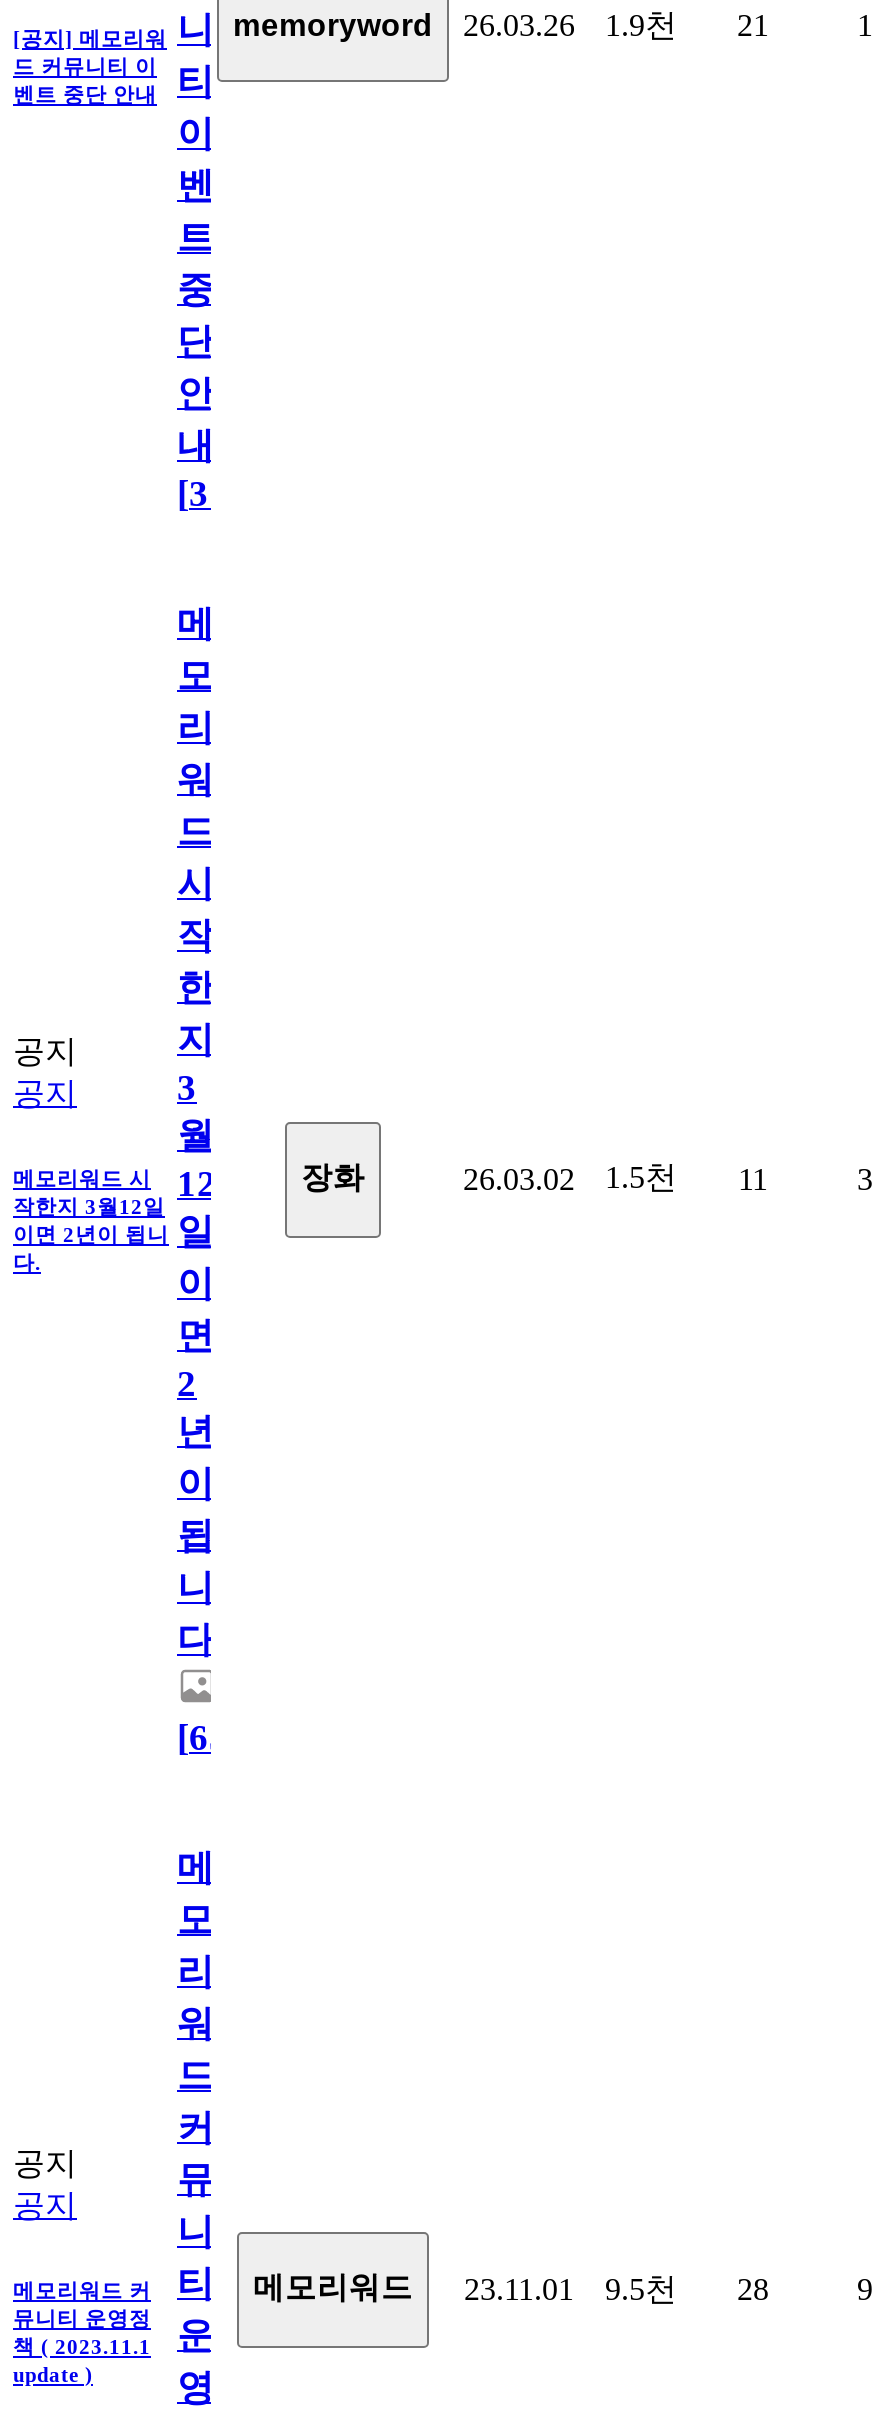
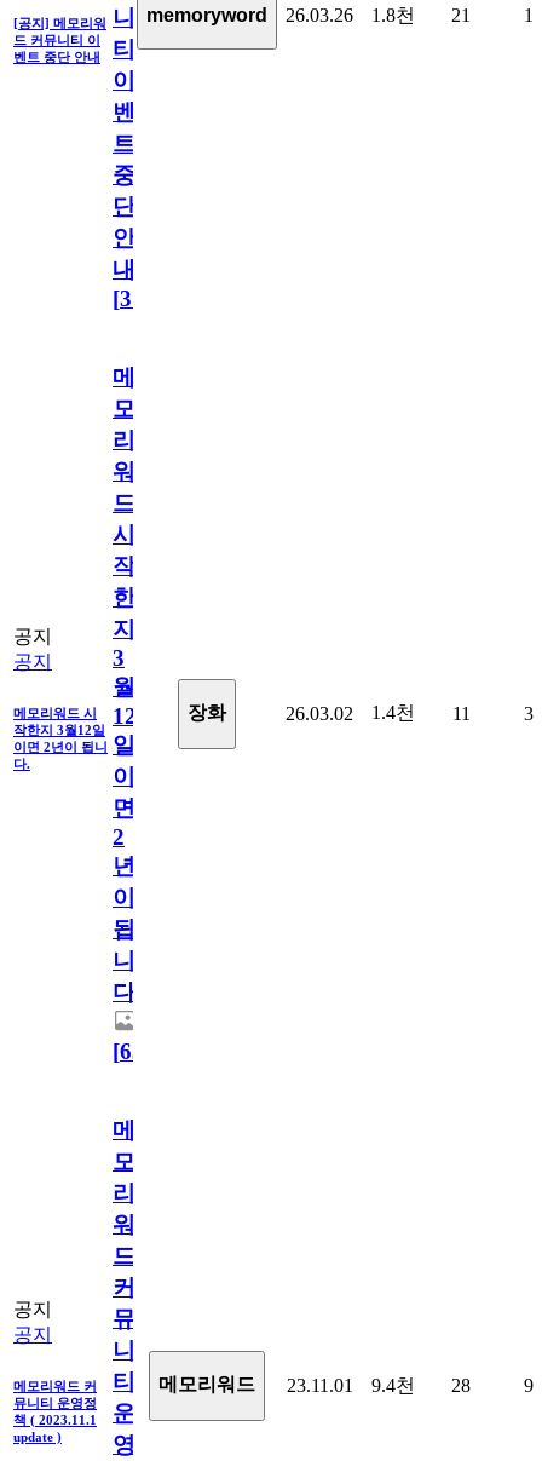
[605,7,677,41] 1.9천 -> [371,4,415,25] 1.8천
[463,1159,768,1195] 26.03.02 1.5천 11 -> [286,702,470,723] 26.03.02 1.4천 11
[13,2263,769,2305] 메모리워드 커 티 메모리워드 23.11.01 9.5천 28 -> [13,1369,471,1395] 메모리워드 커 티 메모리워드 23.11.01 9.4천 28

